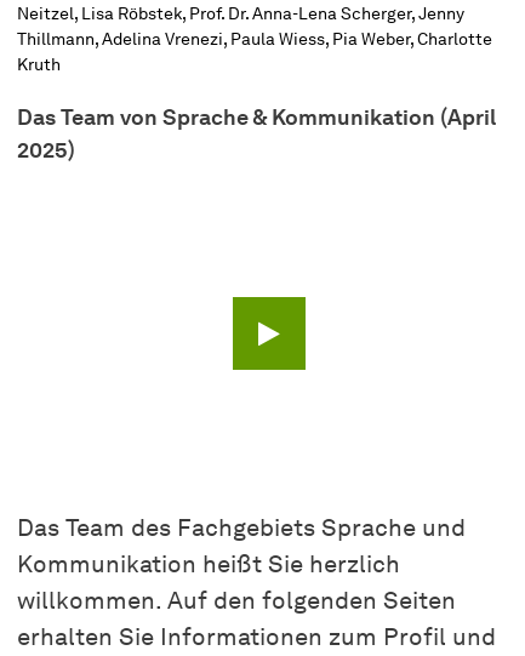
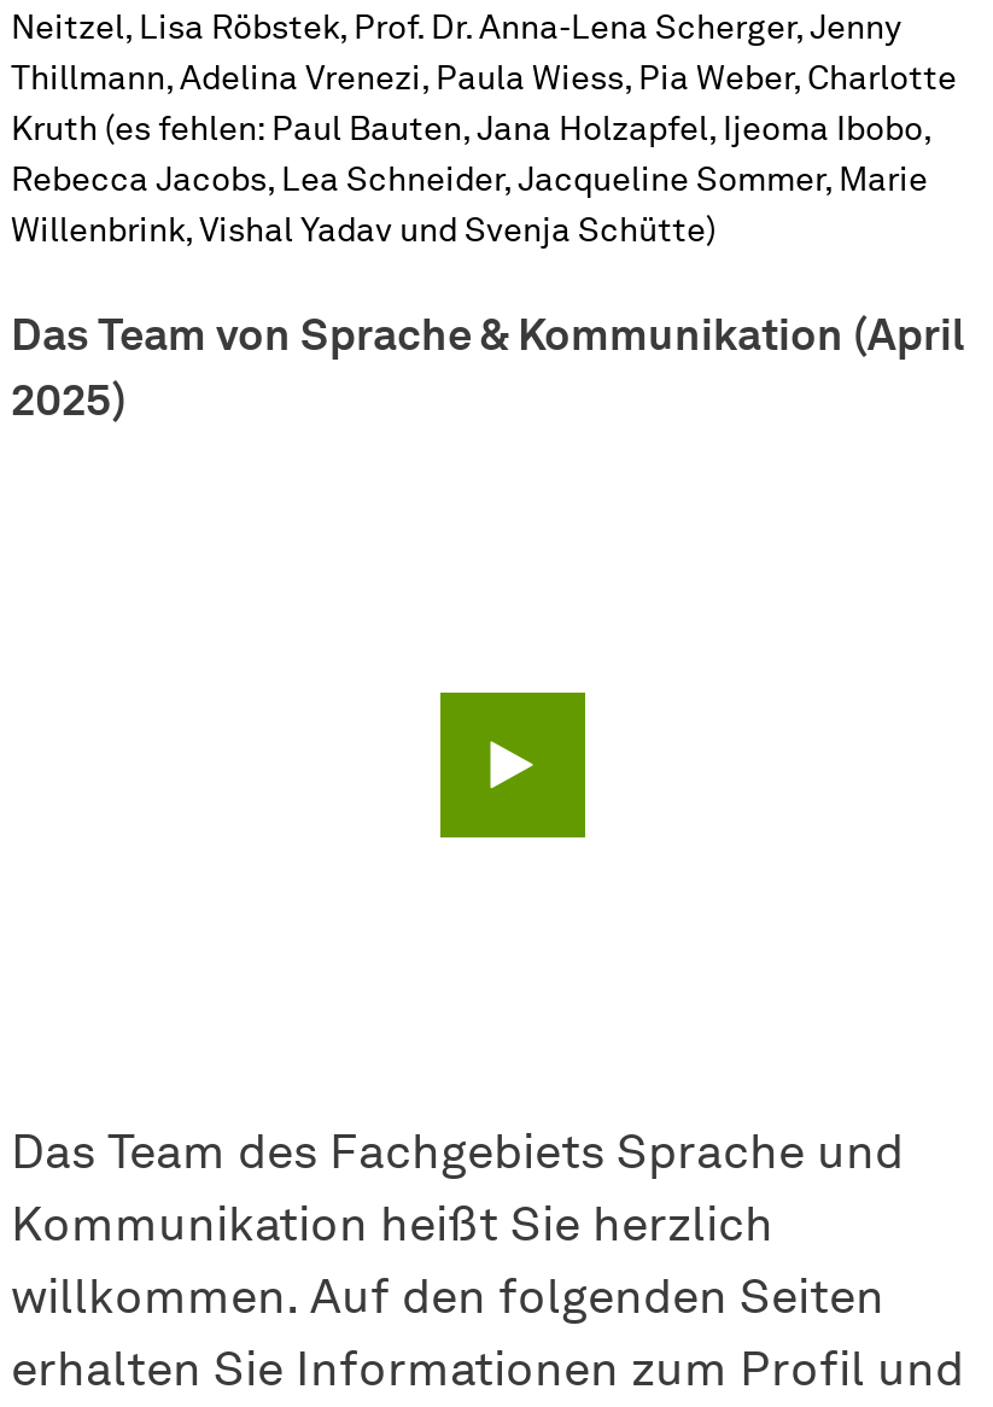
[17,55,61,75] Kruth -> [11,109,930,251] Kruth (es fehlen: Paul Bauten, Jana Holzapfel, Ijeoma Ibobo, | Rebecca Jacobs, Lea Schneider, Jacqueline Sommer, Marie | Willenbrink, Vishal Yadav und Svenja Schütte)

